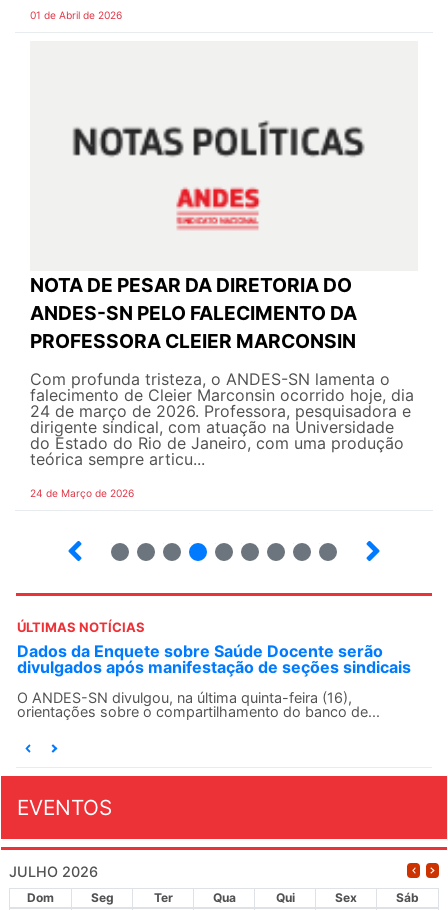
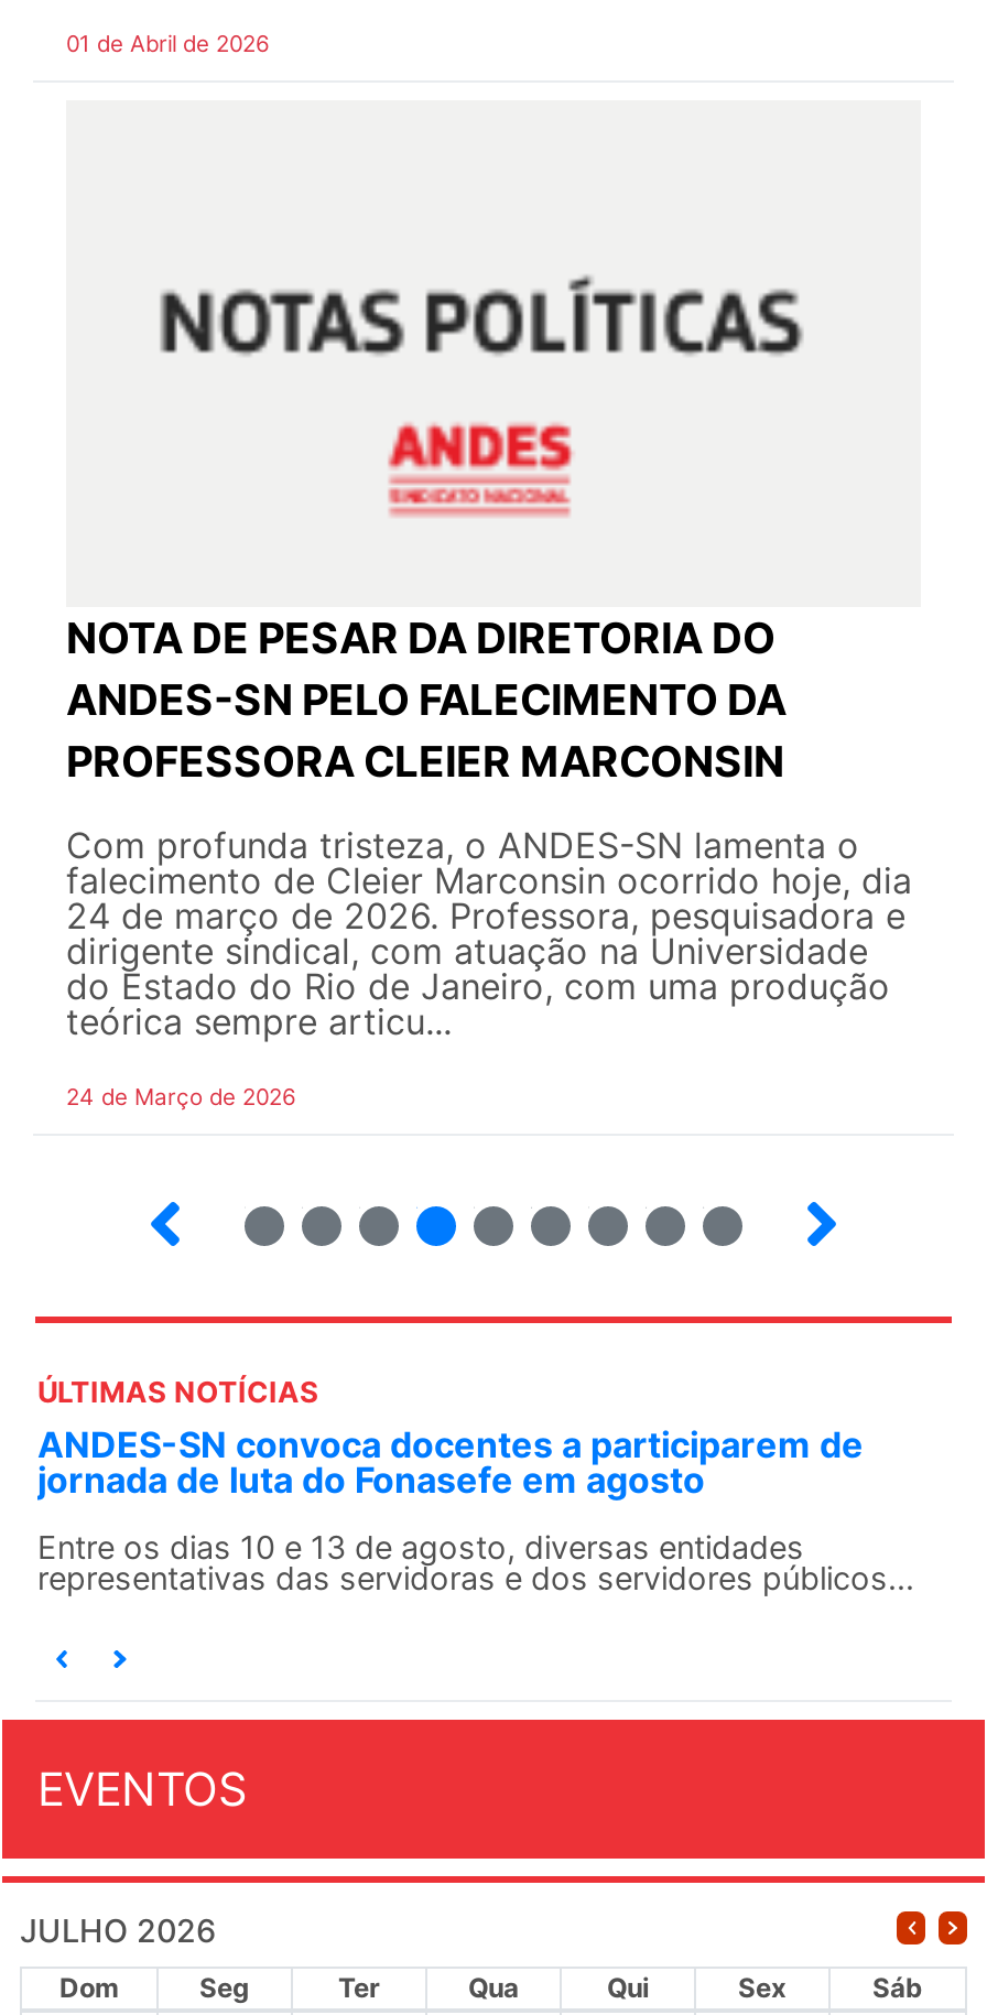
[17,641,411,677] Dados da Enquete sobre Saúde Docente serão | divulgados após manifestação de seções sindicais -> [37,1423,864,1502] ANDES-SN convoca docentes a participarem de | jornada de luta do Fonasefe em agosto
[17,689,380,720] O ANDES-SN divulgou, na última quinta-feira (16), | orientações sobre o compartilhamento do banco de... -> [37,1529,914,1597] Entre os dias 10 e 13 de agosto, diversas entidades | representativas das servidoras e dos servidores públicos...

